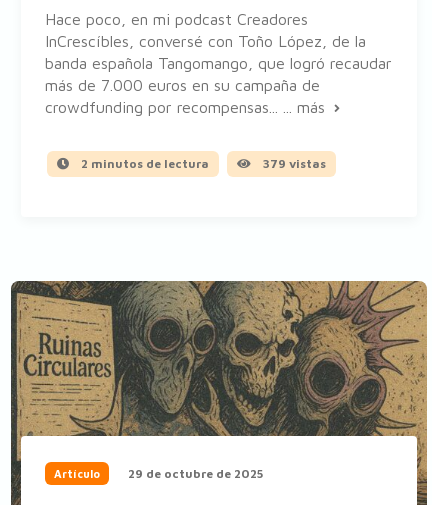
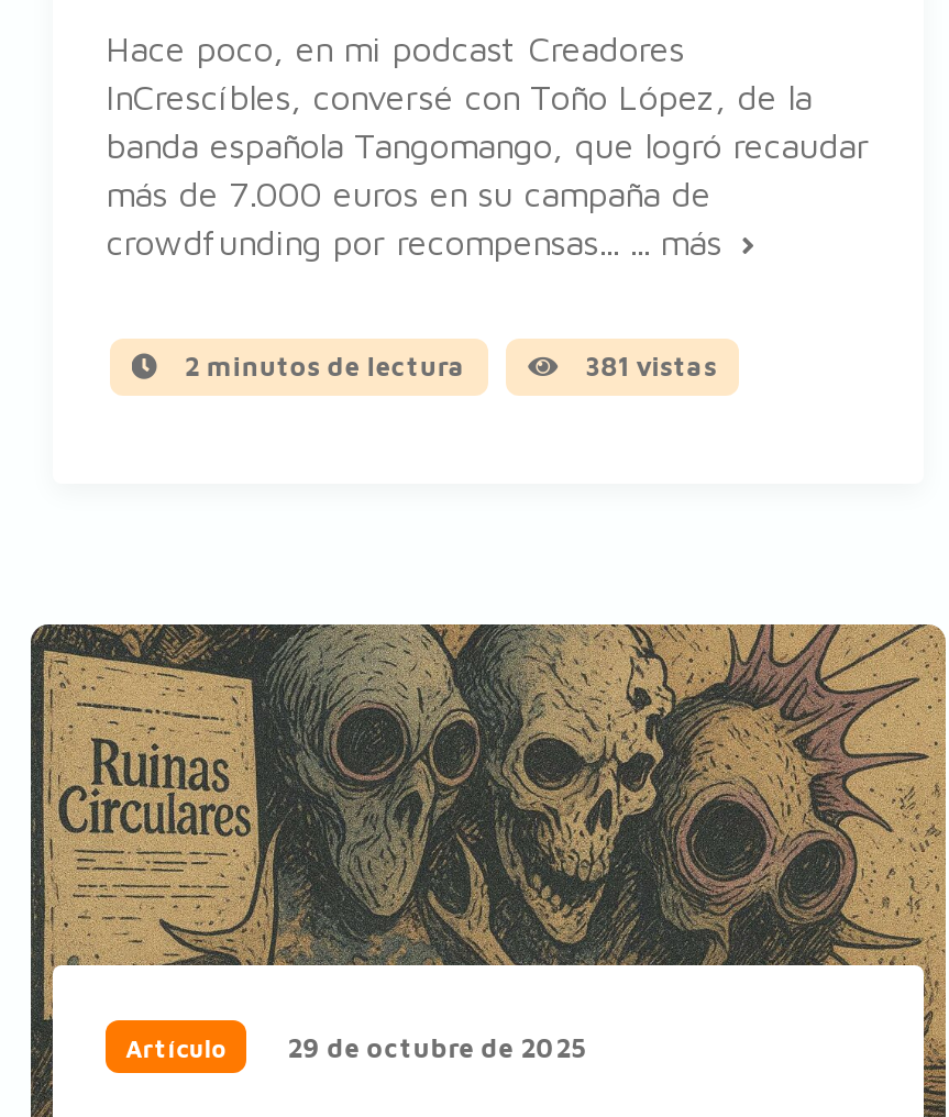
[260,156,326,171] 379 vistas -> [579,351,717,384] 381 vistas

